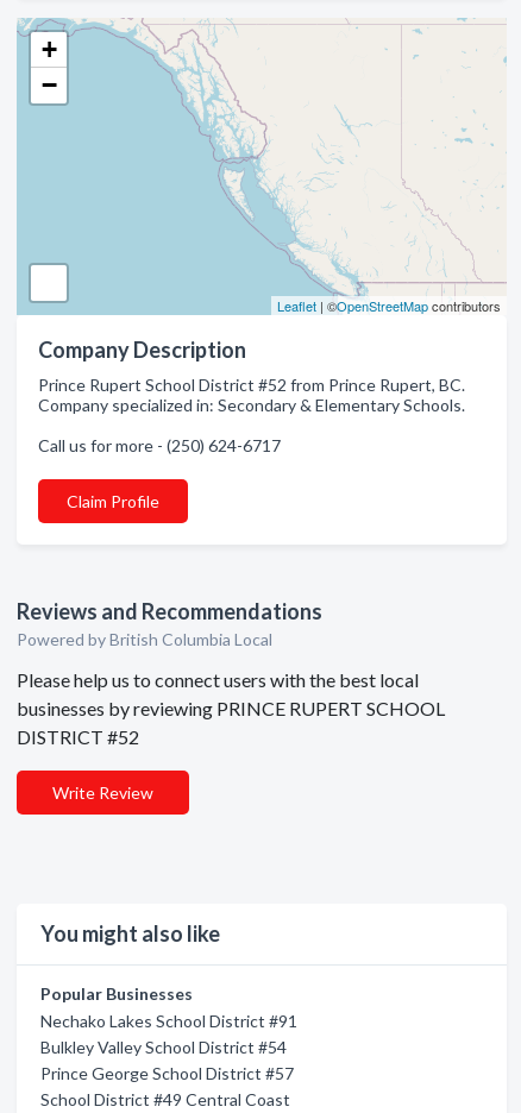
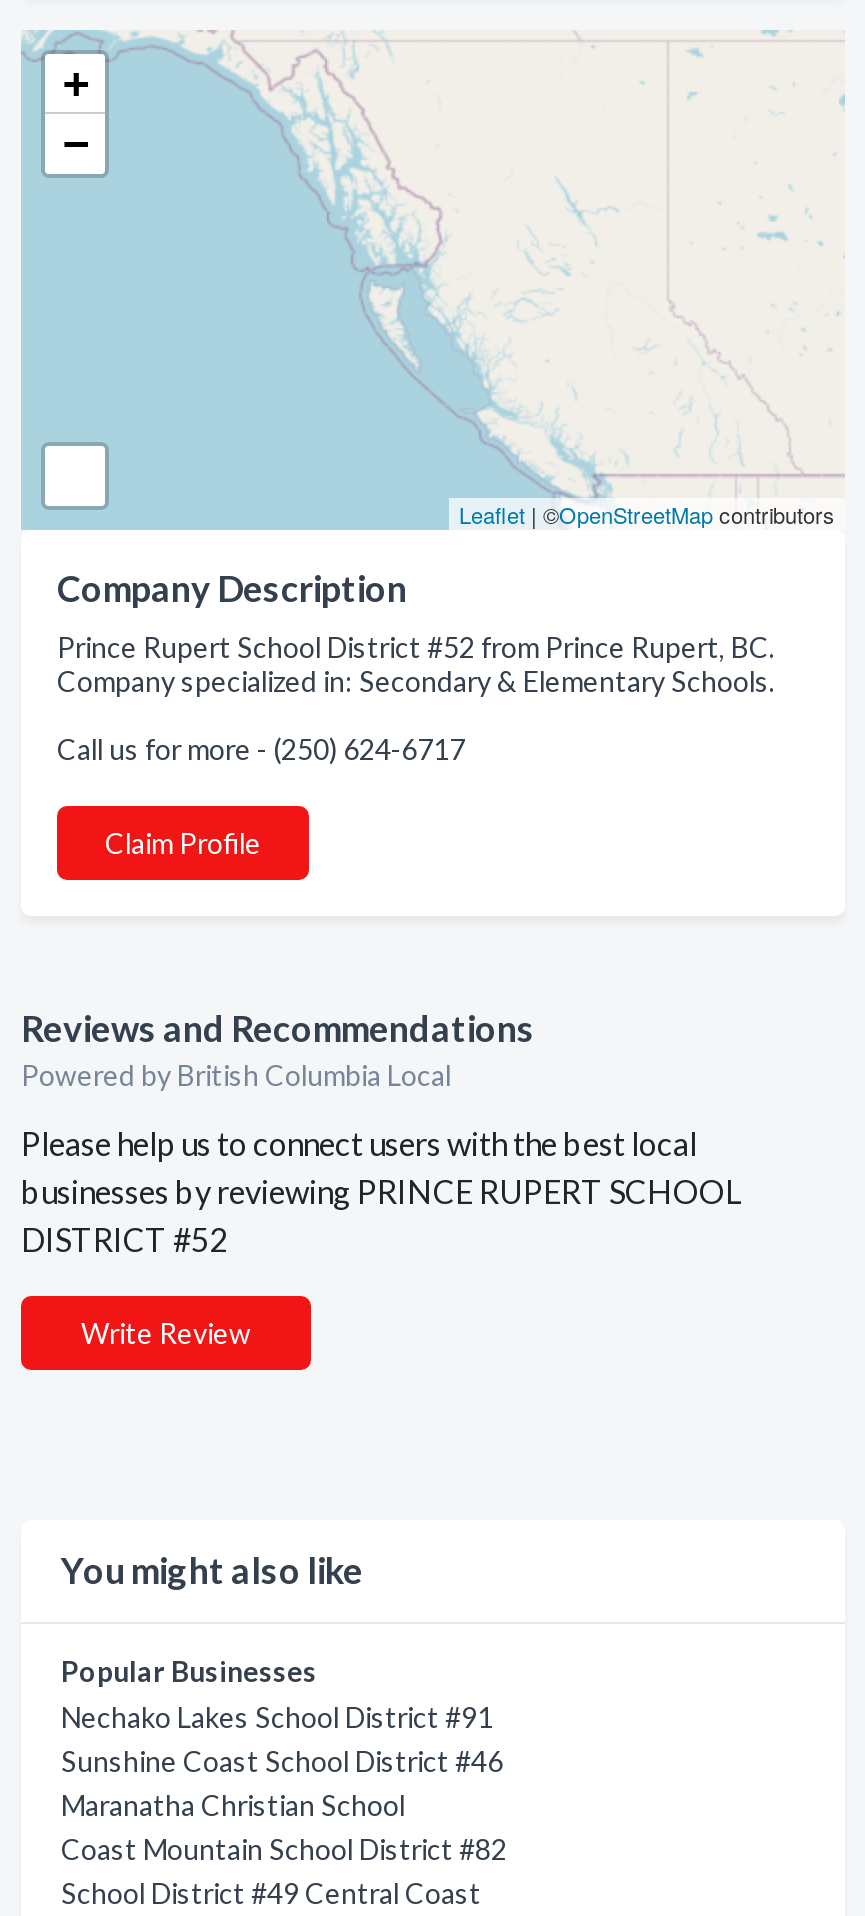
[40,1037,294,1083] Bulkley Valley School District #54 | Prince George School District #57 -> [61,1744,507,1866] Sunshine Coast School District #46 | Maranatha Christian School | Coast Mountain School District #82

